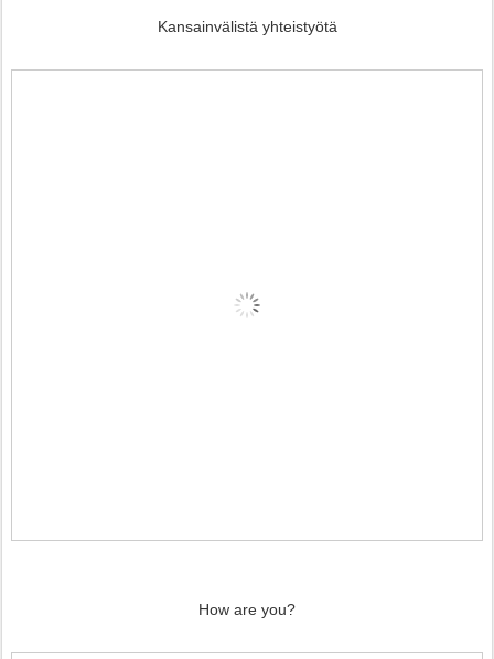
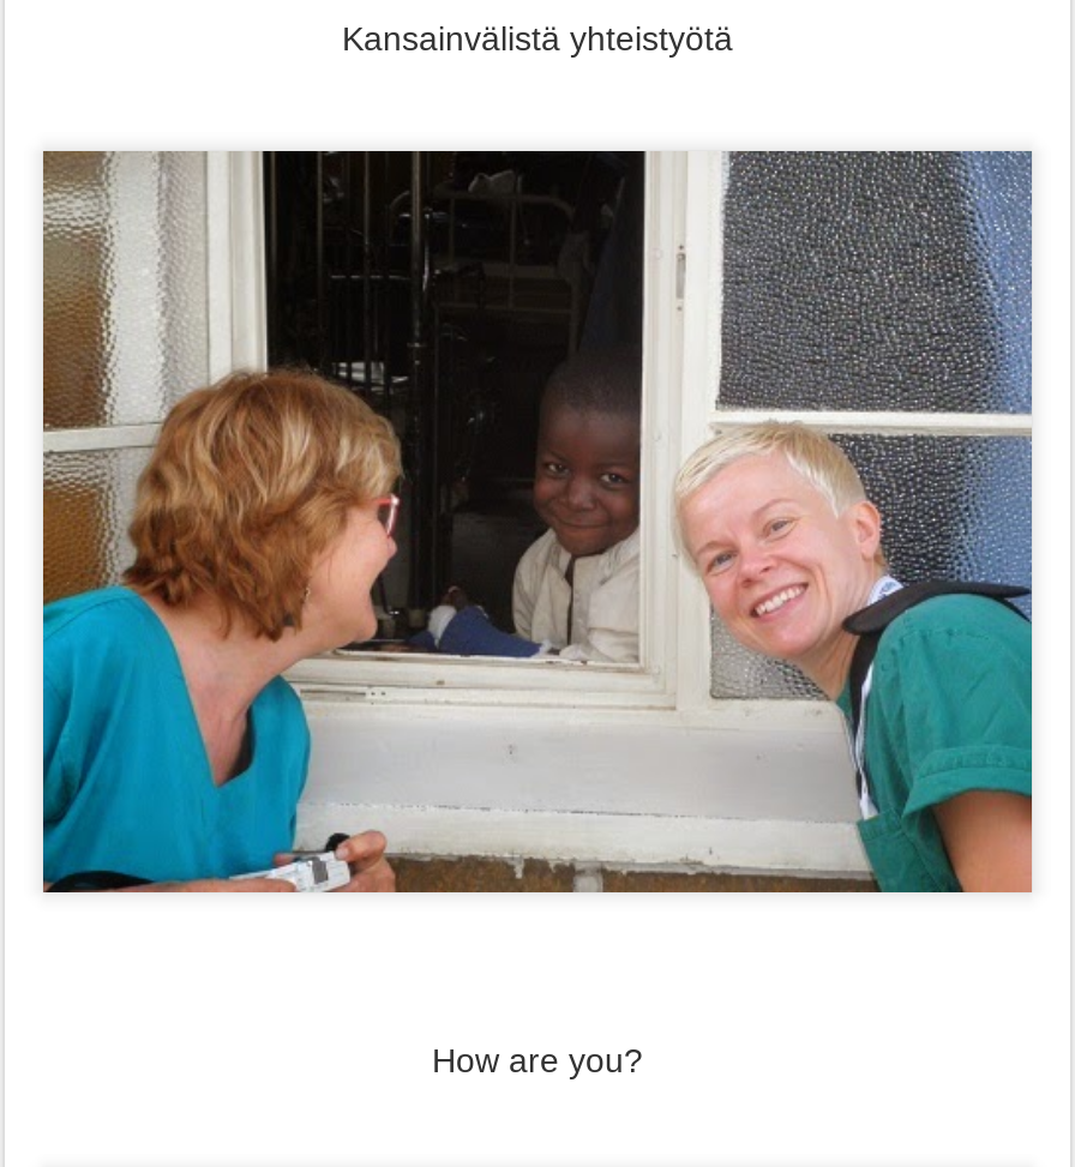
none -> [41,148,1034,896] [image]

